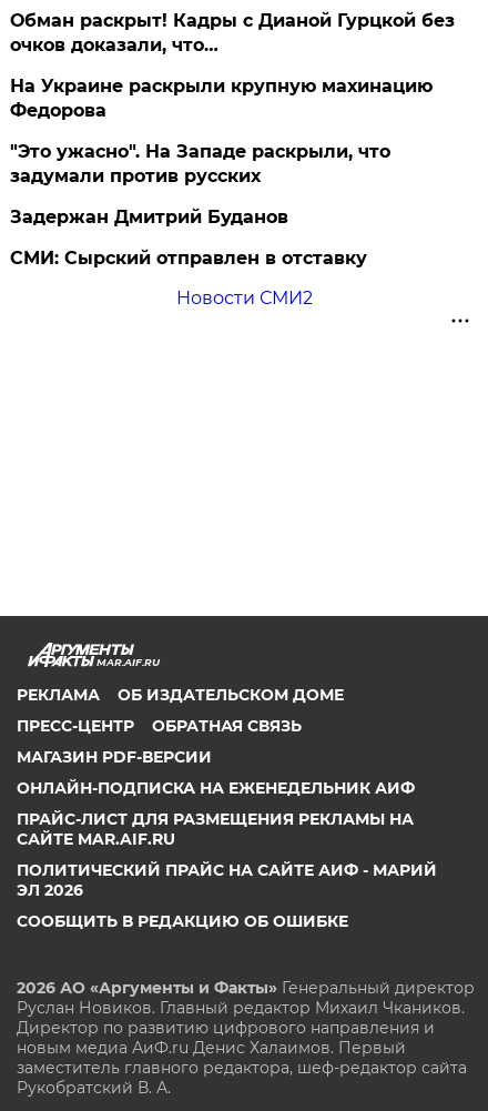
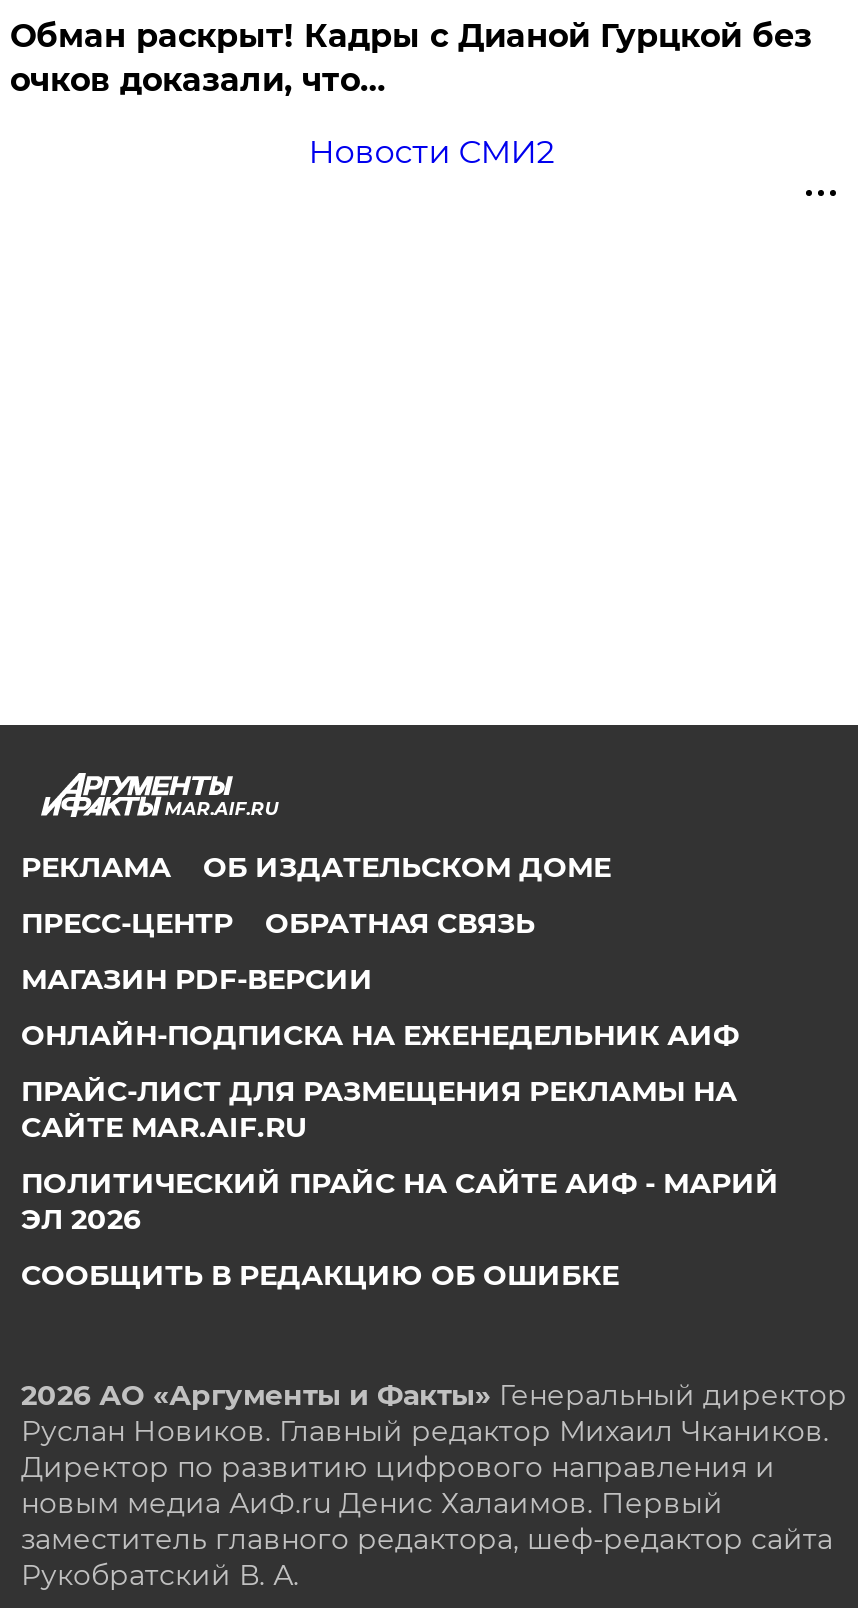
[10,75,433,269] На Украине раскрыли крупную махинацию | Федорова | "Это ужасно". На Западе раскрыли, что | задумали против русских | Задержан Дмитрий Буданов | СМИ: Сырский отправлен в отставку -> none

